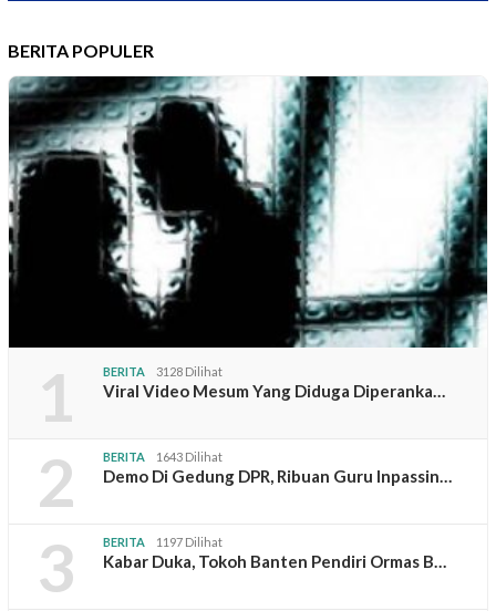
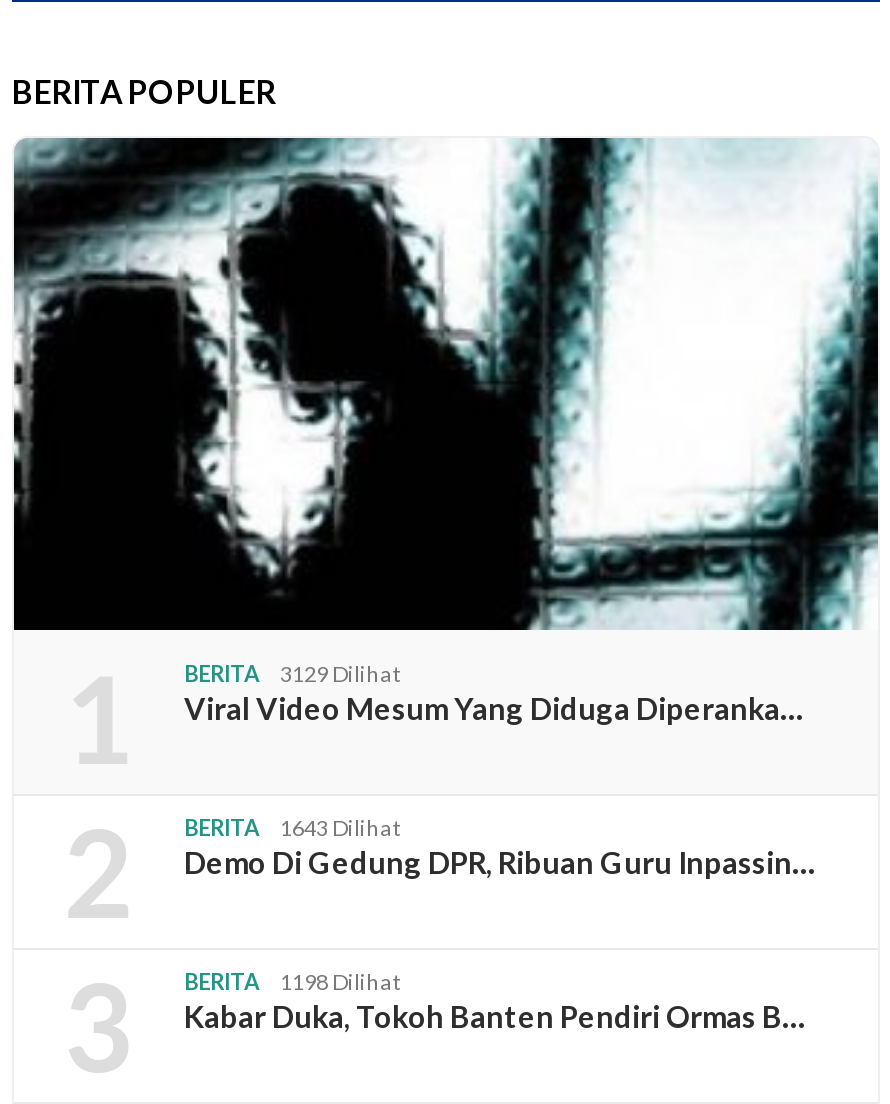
[103,365,223,379] BERITA 3128 Dilihat -> [184,659,400,685] BERITA 3129 Dilihat
[103,535,223,549] BERITA 1197 Dilihat -> [184,967,400,993] BERITA 1198 Dilihat

